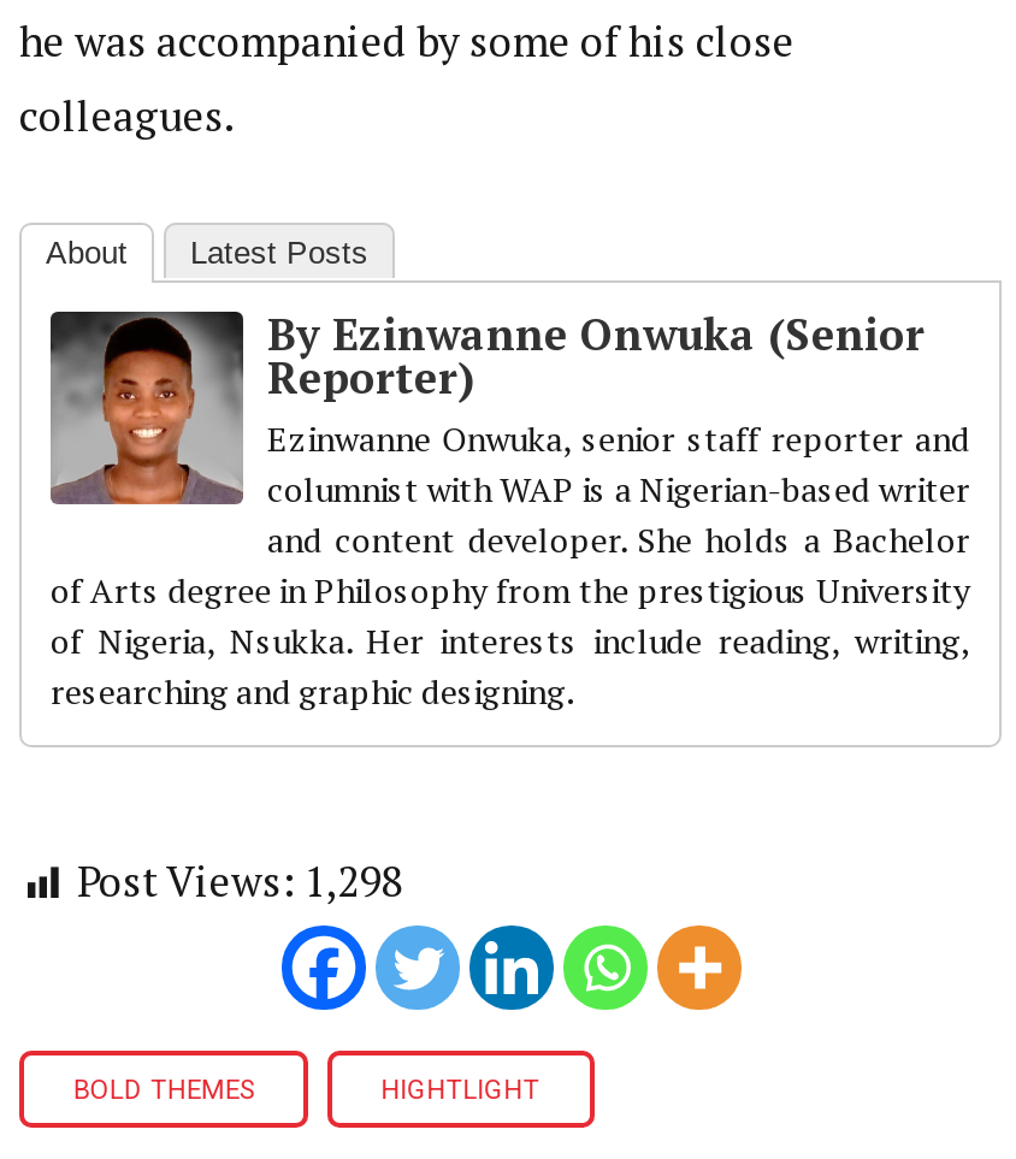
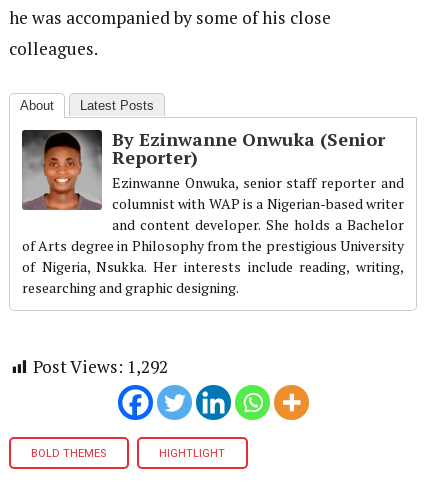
[77,854,402,910] Post Views: 1,298 -> [33,355,168,378] Post Views: 1,292

